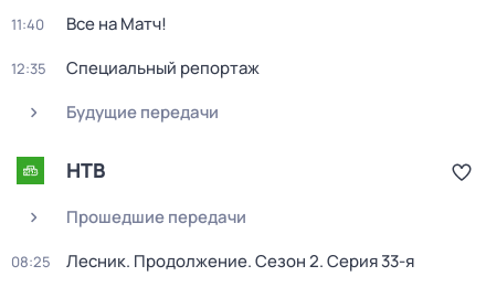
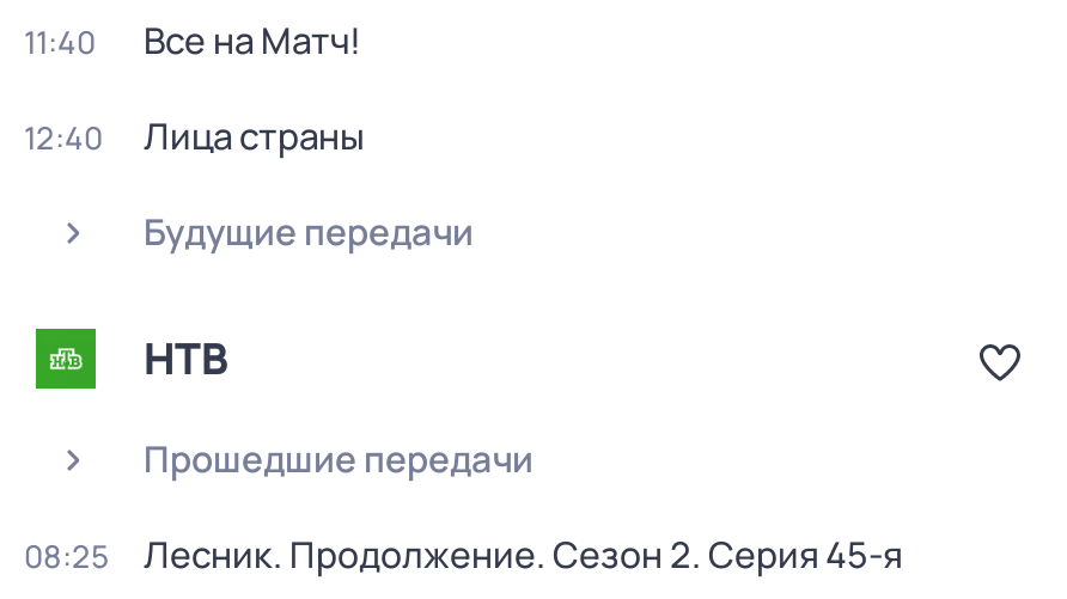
[11,56,260,79] 12:35 | Специальный репортаж -> [24,111,364,161] 12:40 | Лица страны
[66,249,414,273] Лесник. Продолжение. Сезон 2. Серия 33-я -> [144,530,902,580] Лесник. Продолжение. Сезон 2. Серия 45-я

